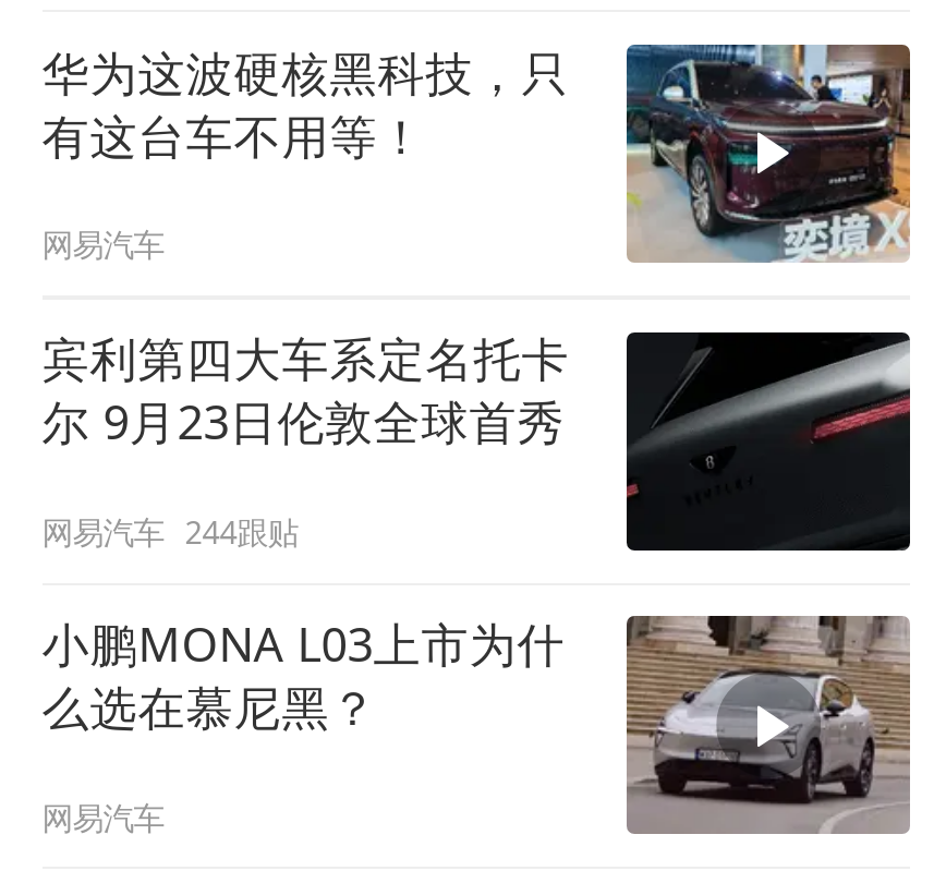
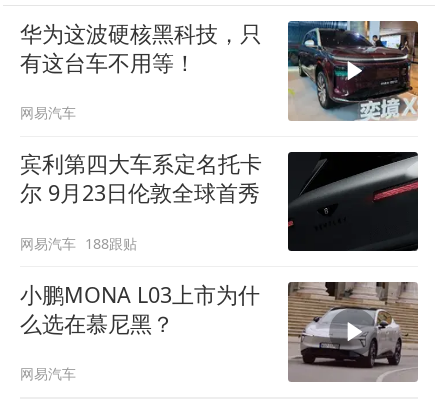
[42,511,298,552] 网易汽车 244跟贴 -> [20,234,137,253] 网易汽车 188跟贴

